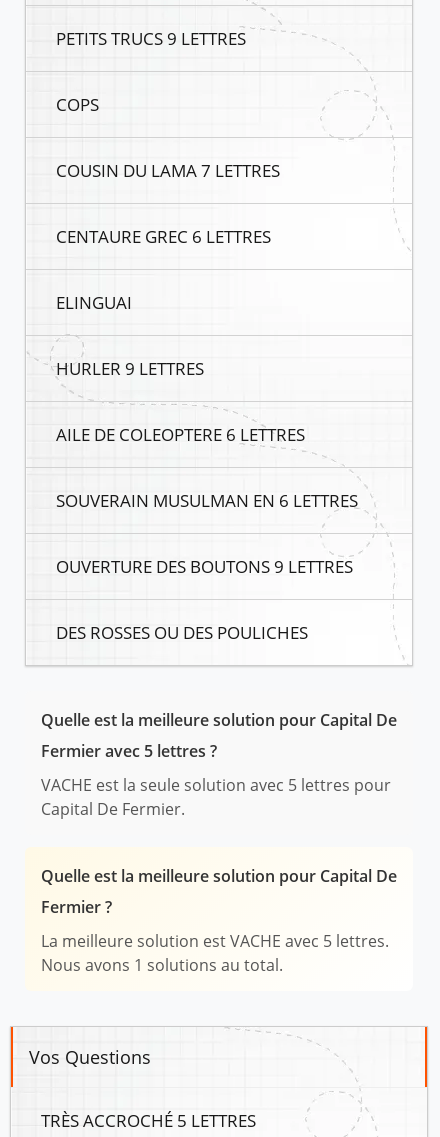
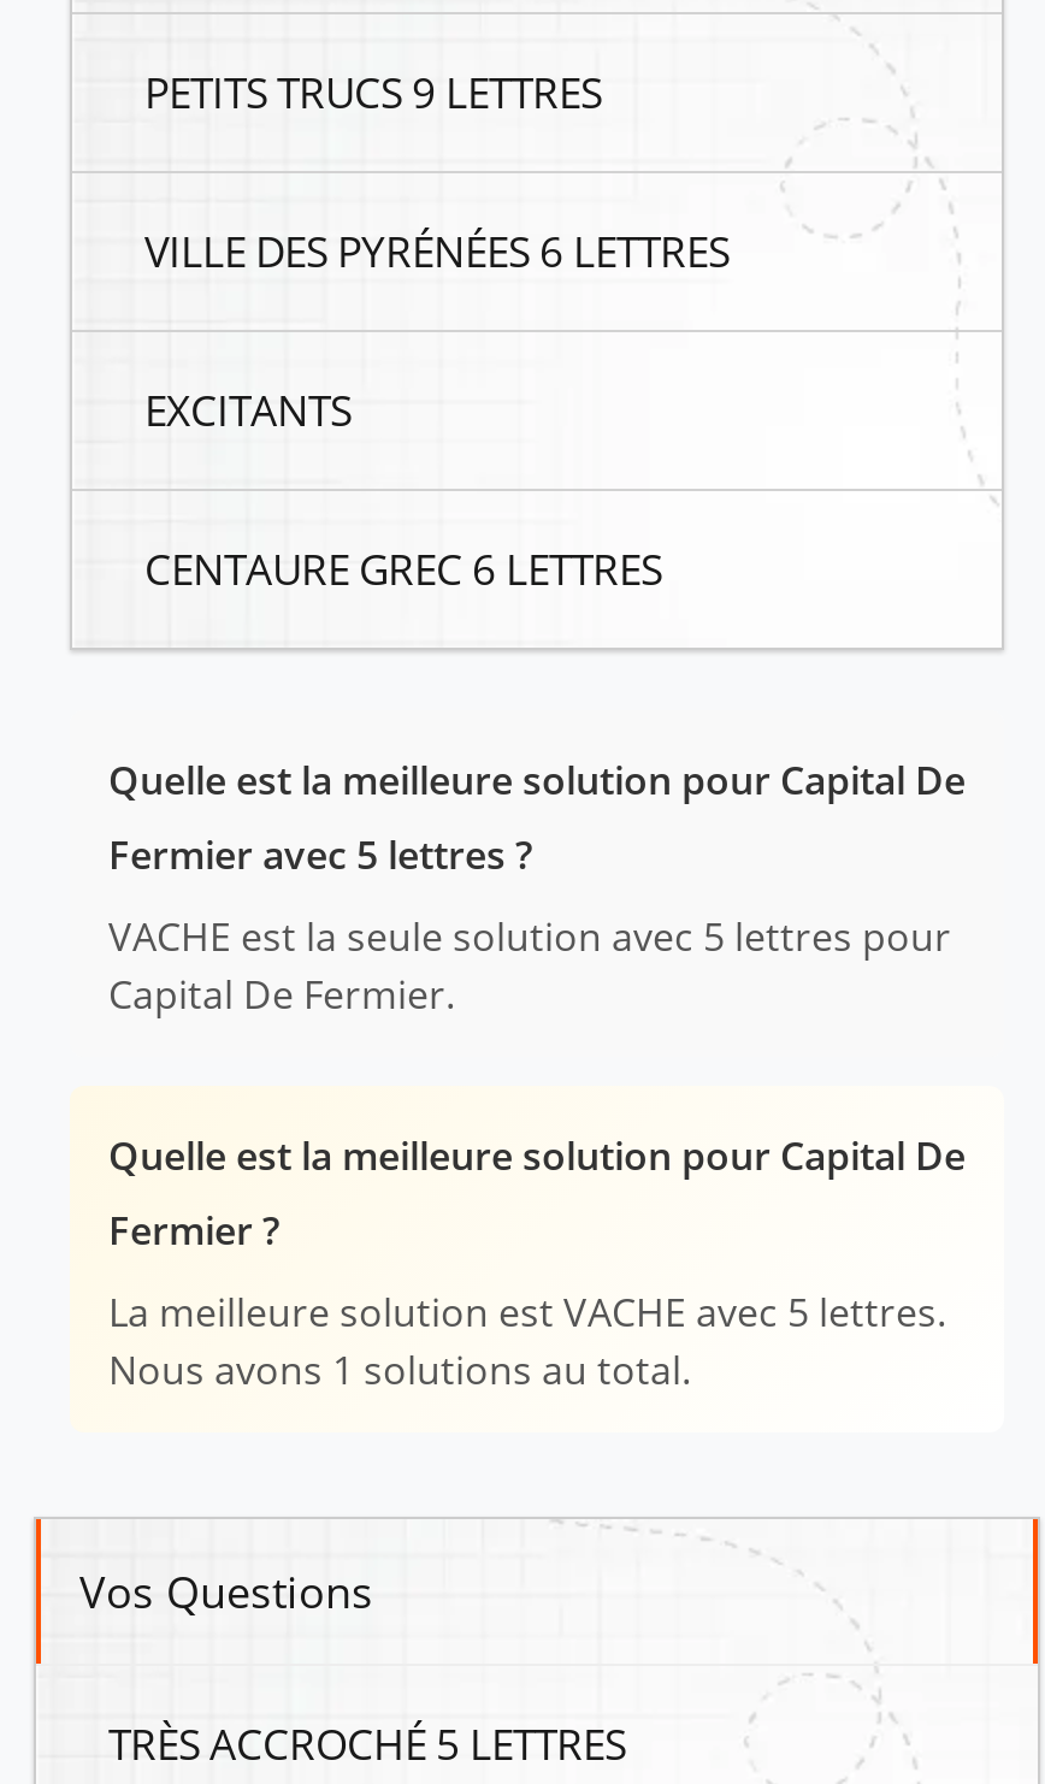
[56,92,99,116] COPS -> [144,221,730,279] VILLE DES PYRÉNÉES 6 LETTRES
[56,158,280,182] COUSIN DU LAMA 7 LETTRES -> [144,380,352,438] EXCITANTS
[56,290,358,644] ELINGUAI | HURLER 9 LETTRES | AILE DE COLEOPTERE 6 LETTRES | SOUVERAIN MUSULMAN EN 6 LETTRES | OUVERTURE DES BOUTONS 9 LETTRES | DES ROSSES OU DES POULICHES -> none

